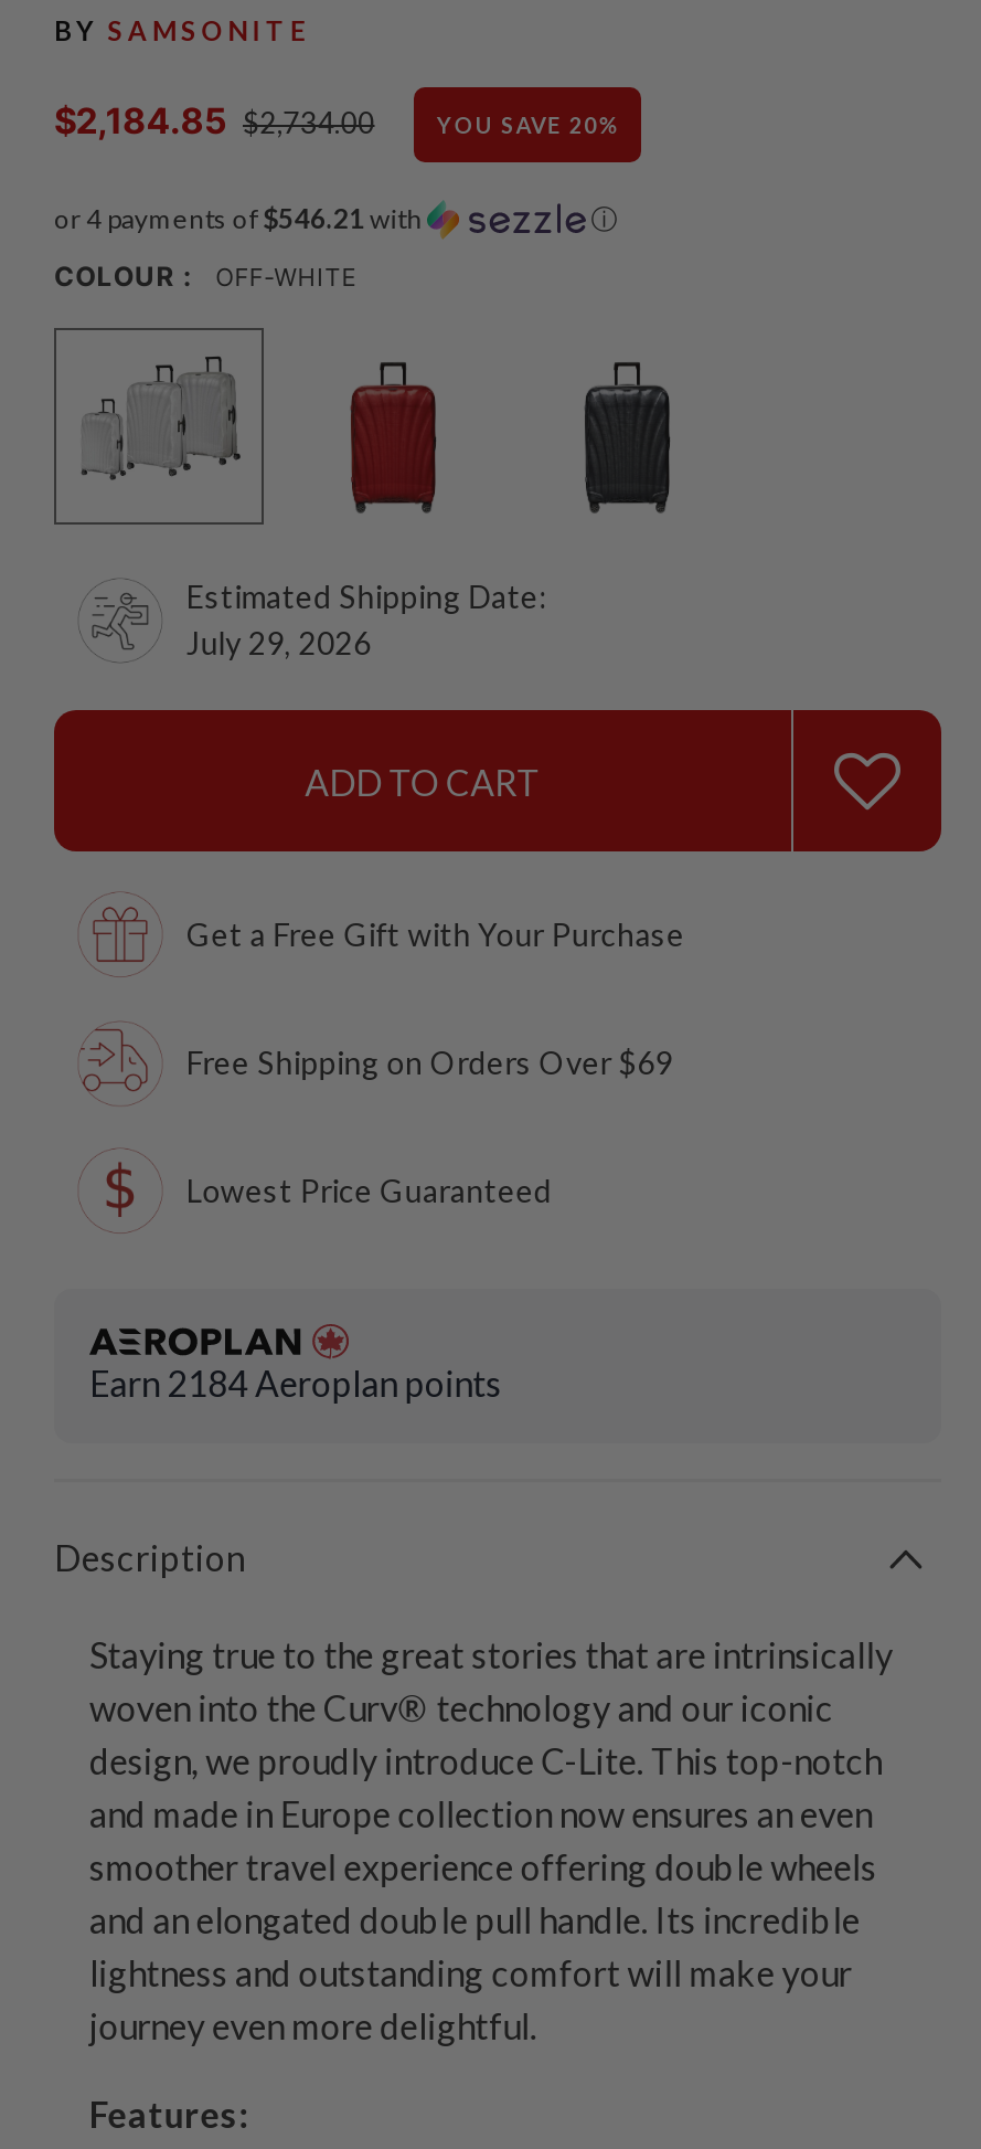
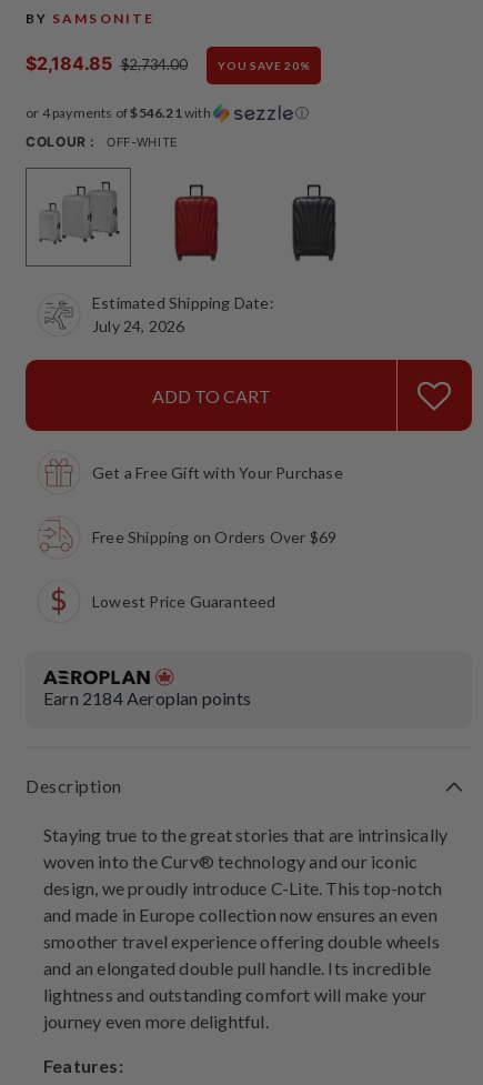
[186,625,371,662] July 29, 2026 -> [92,317,185,336] July 24, 2026

